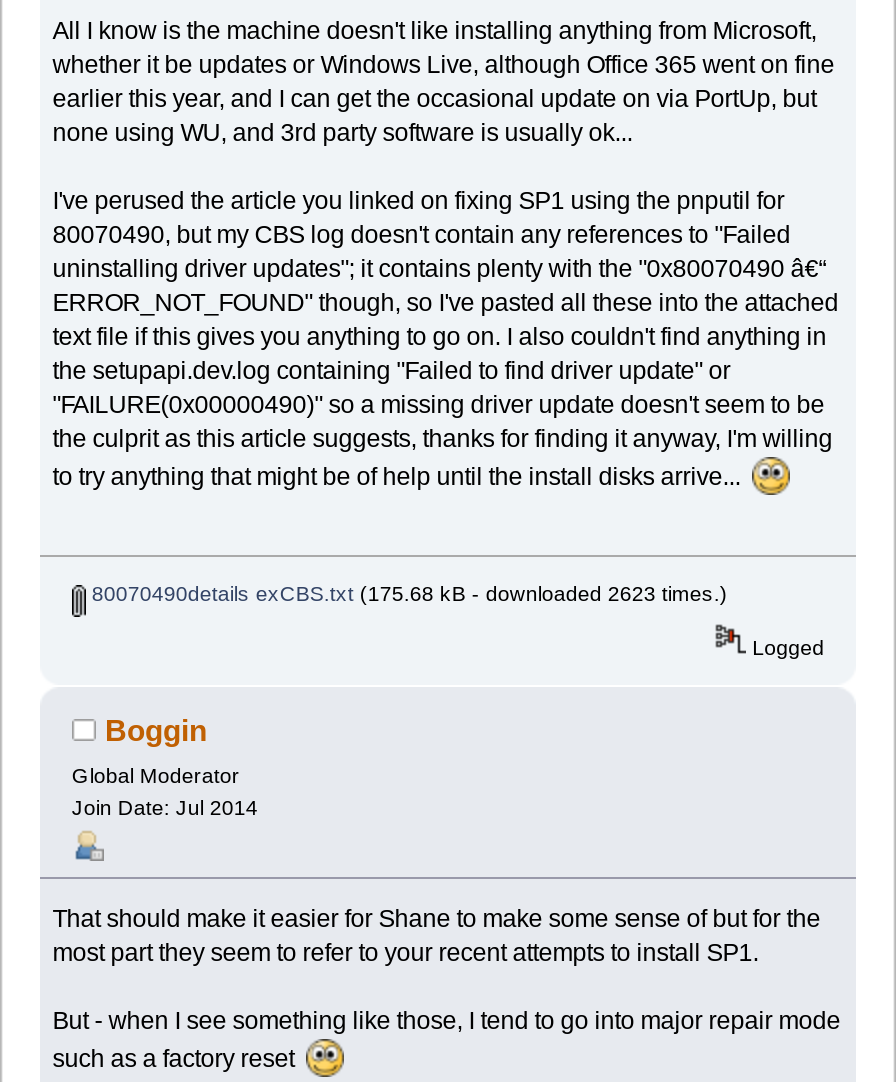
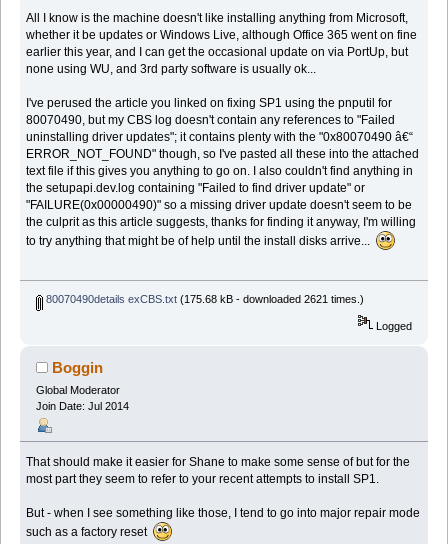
[86,581,728,605] 80070490details exCBS.txt (175.68 kB - downloaded 2623 times.) -> [43,293,364,305] 80070490details exCBS.txt (175.68 kB - downloaded 2621 times.)

